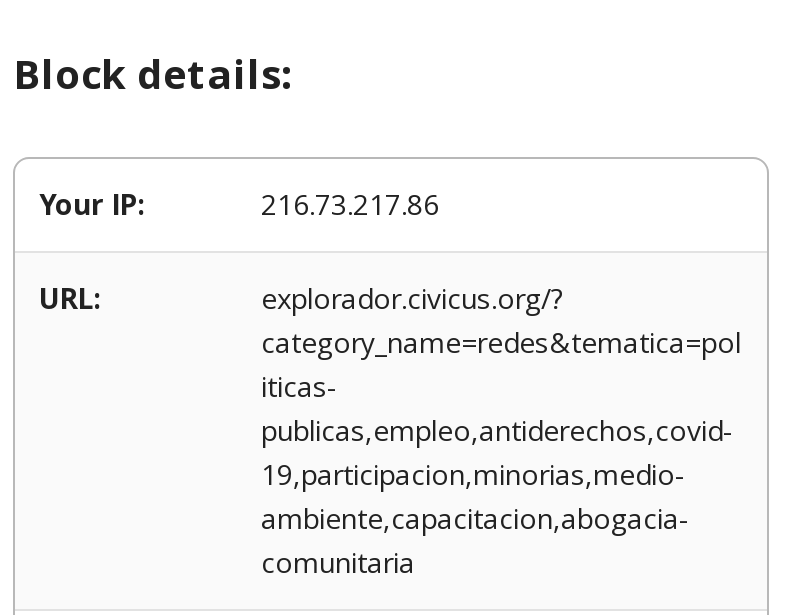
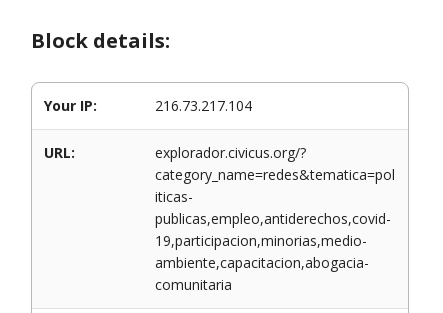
[261,185,439,223] 216.73.217.86 -> [155,96,252,115] 216.73.217.104

